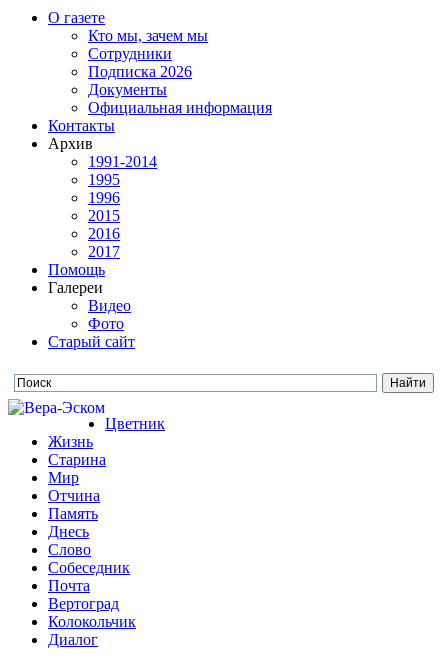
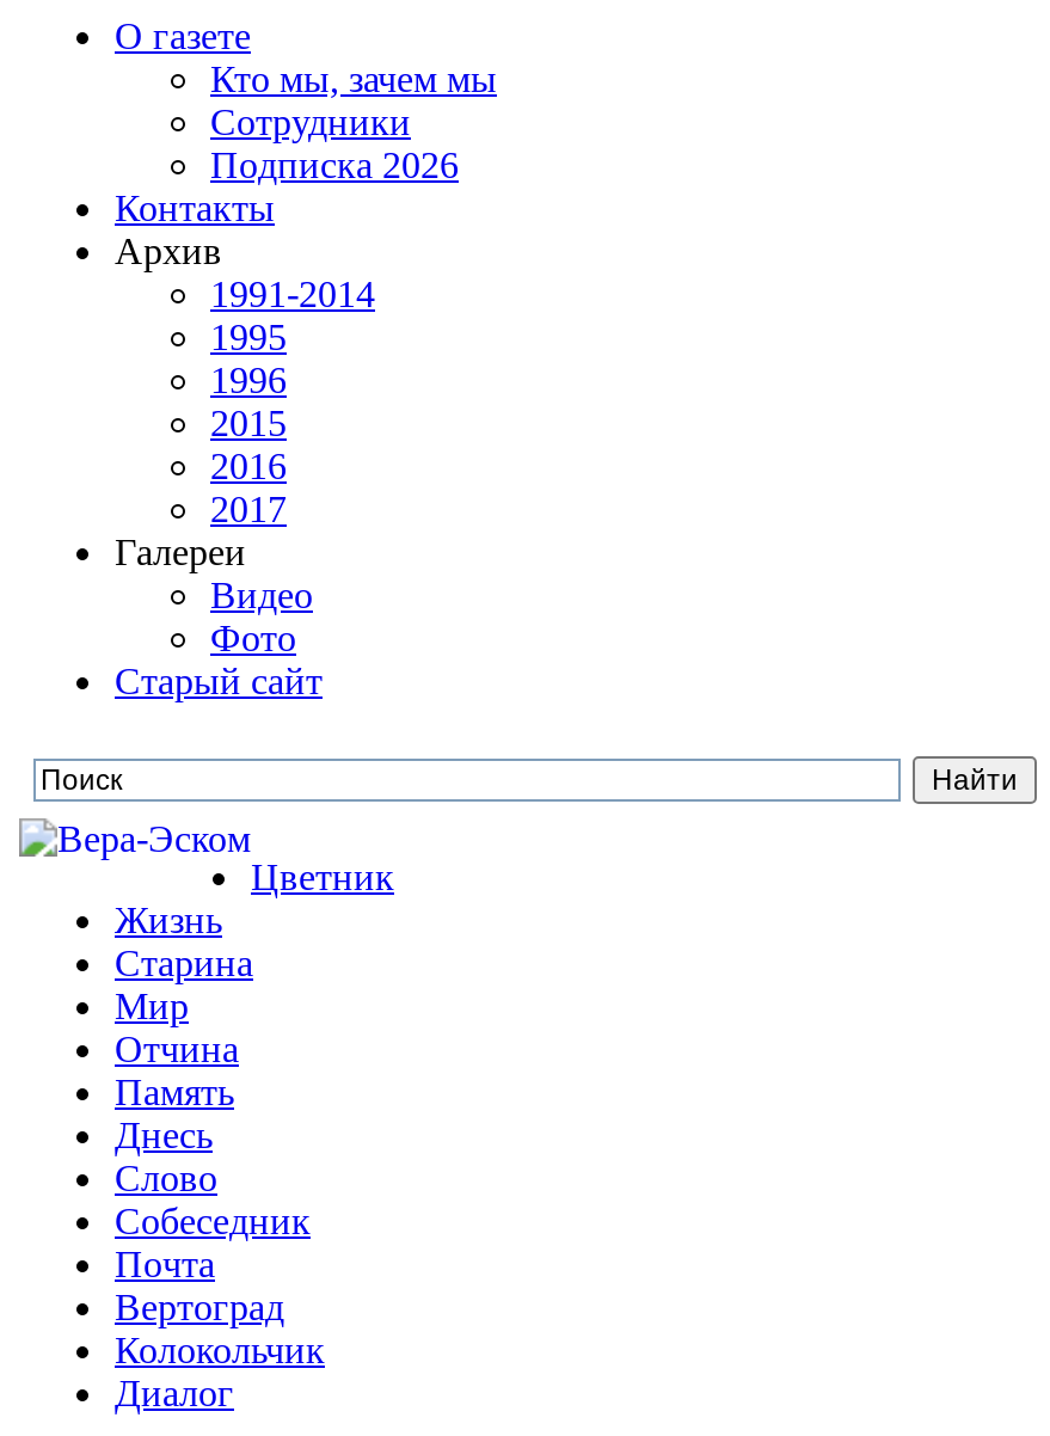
[88,81,272,116] Документы | Официальная информация -> none
[48,261,105,278] Помощь -> none

